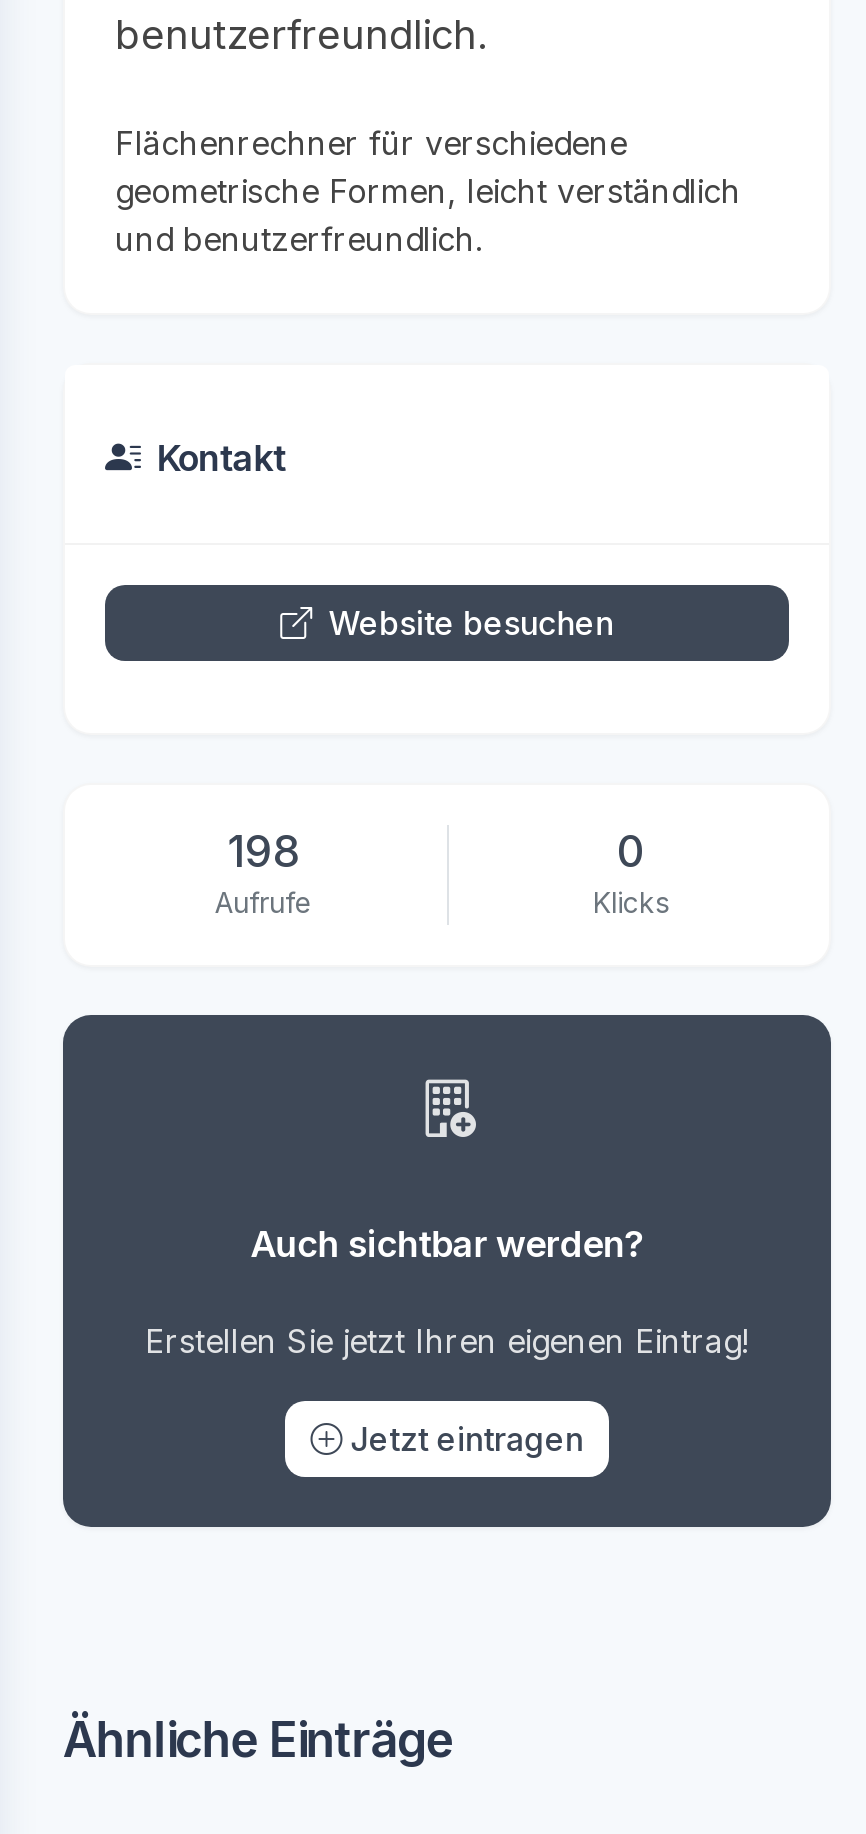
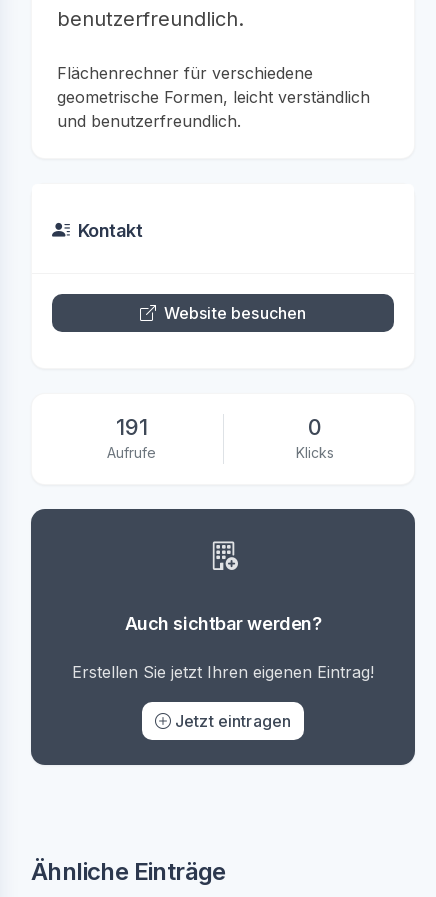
[227,825,301,877] 198 -> [115,414,147,440] 191

